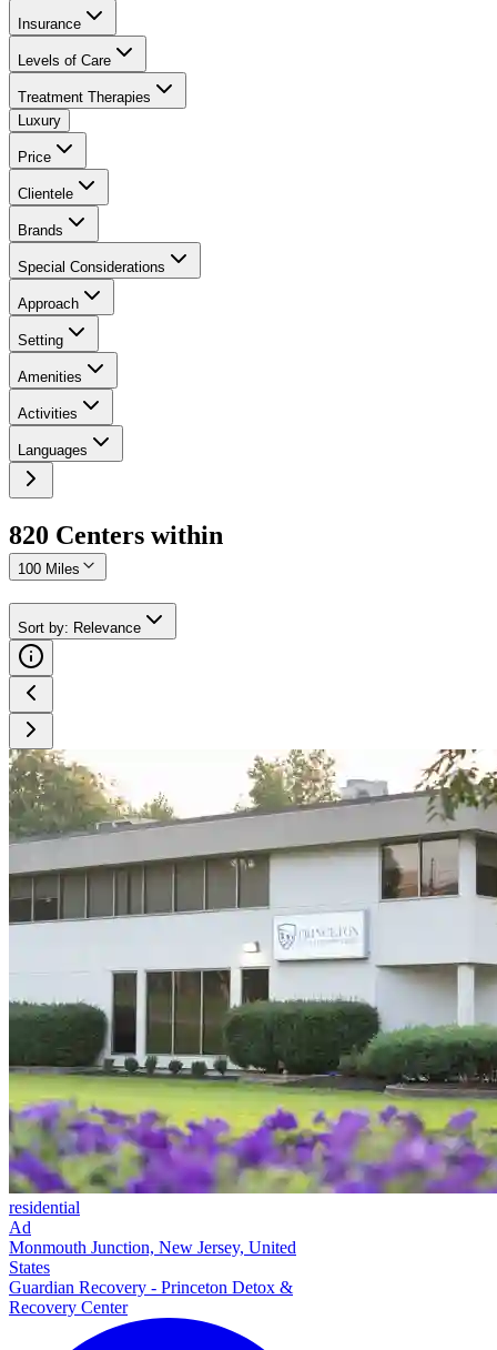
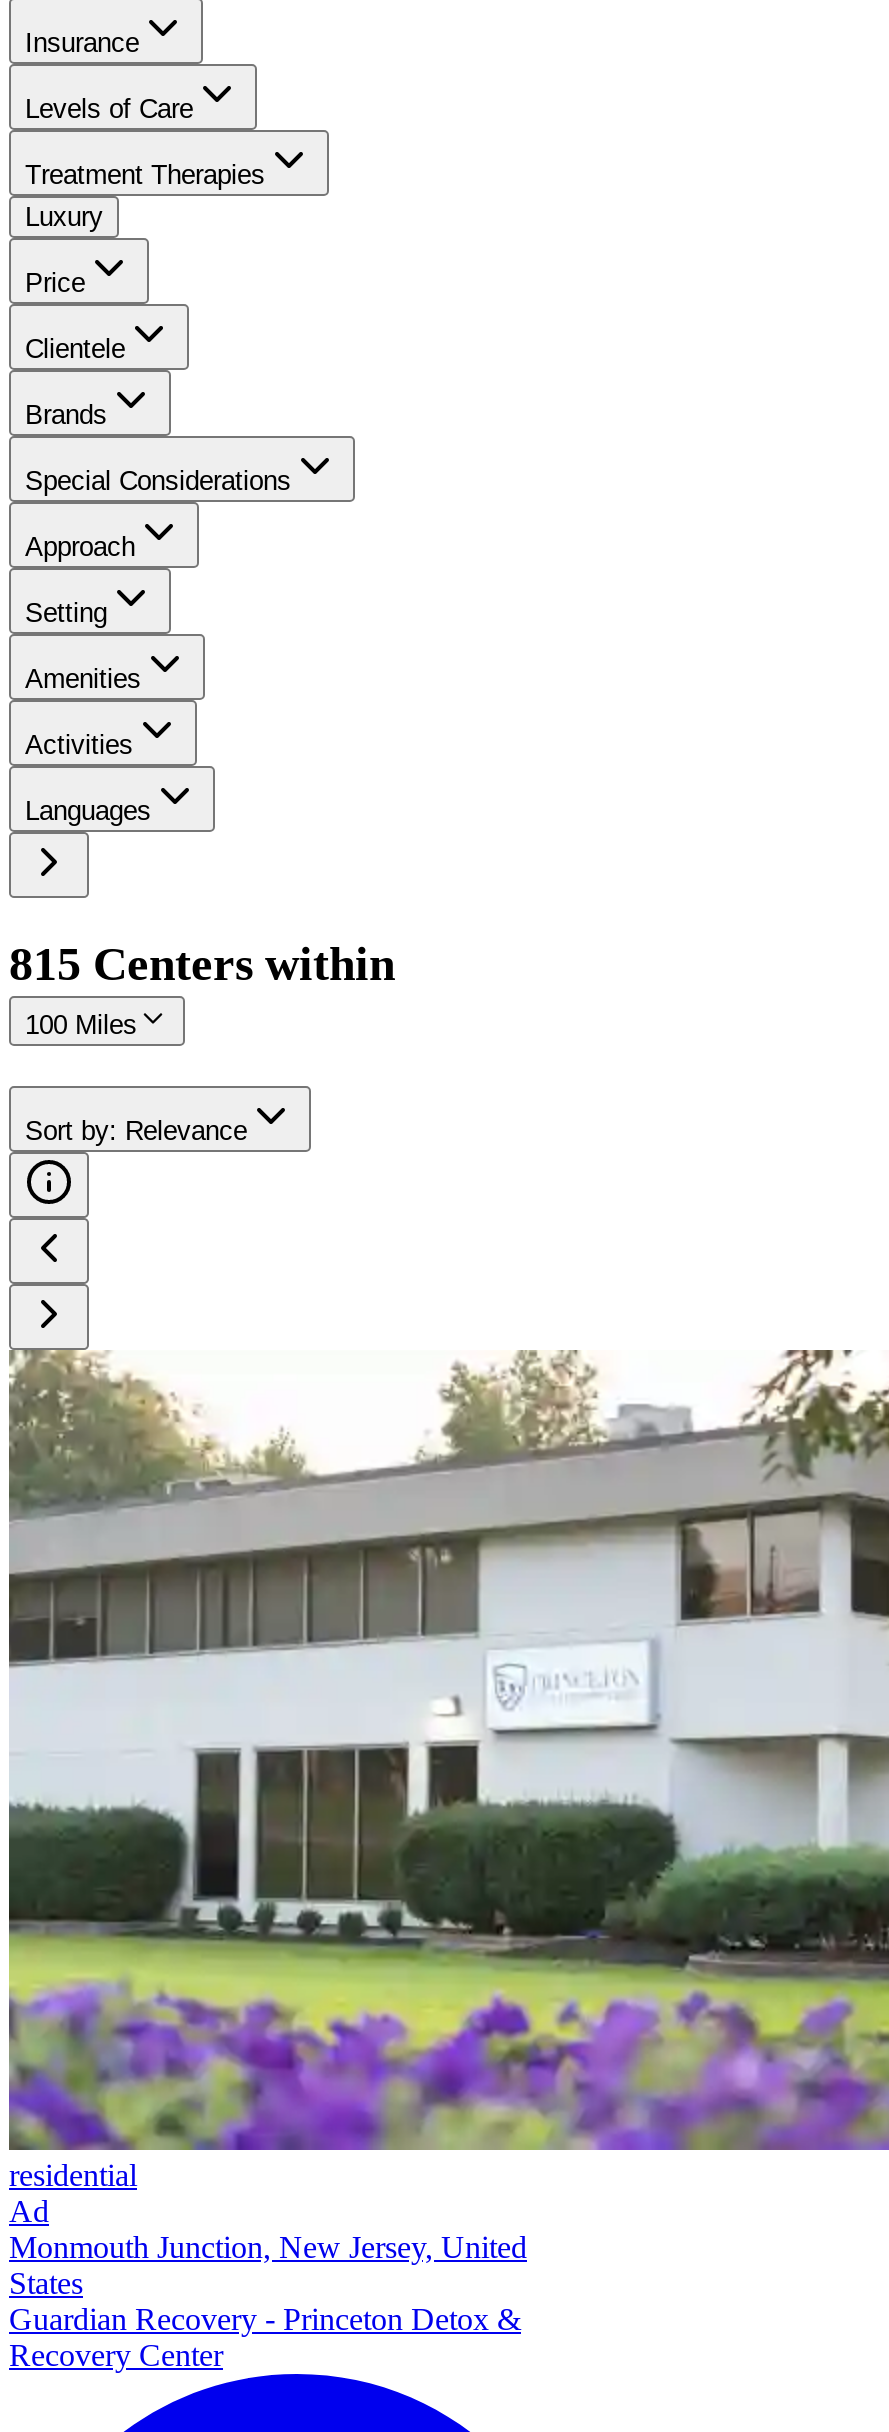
[9,520,223,549] 820 Centers within -> [9,937,395,989] 815 Centers within

